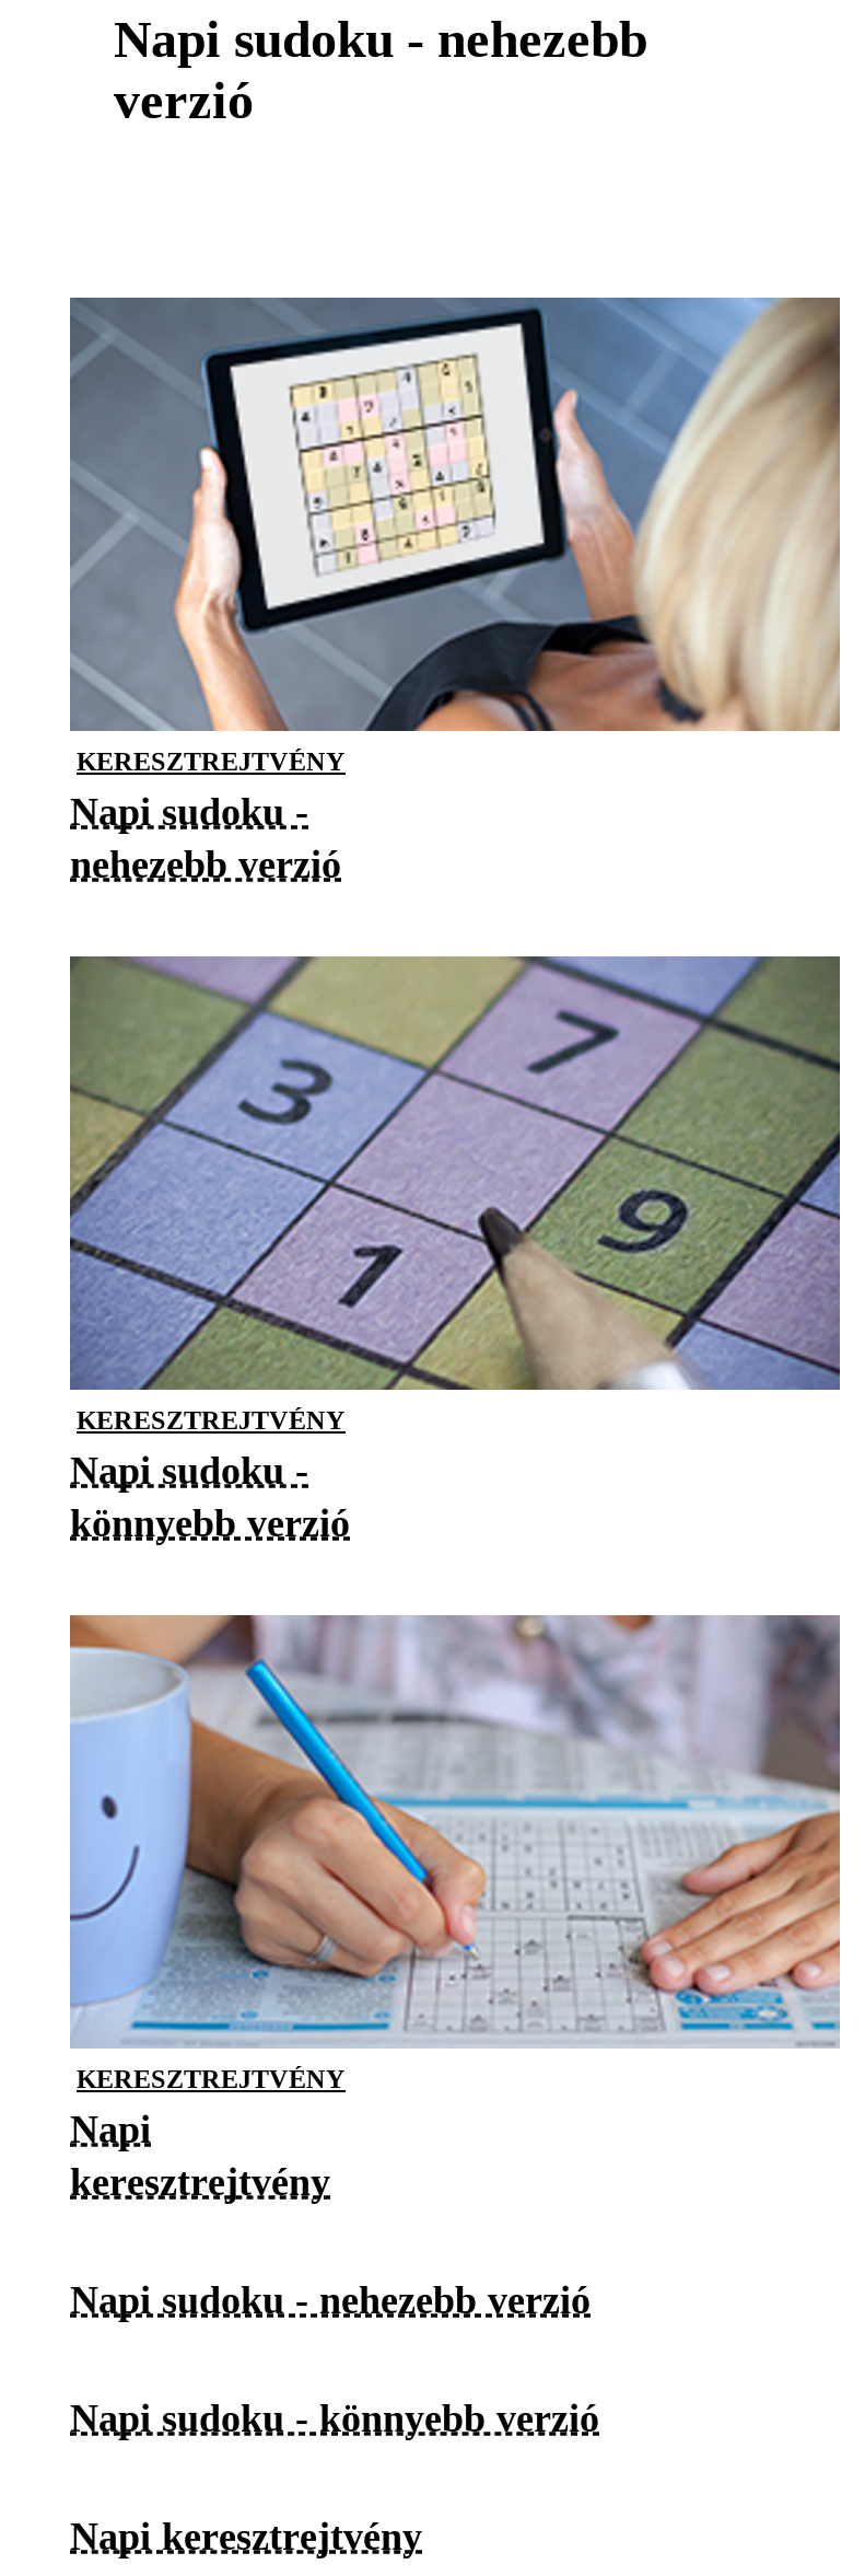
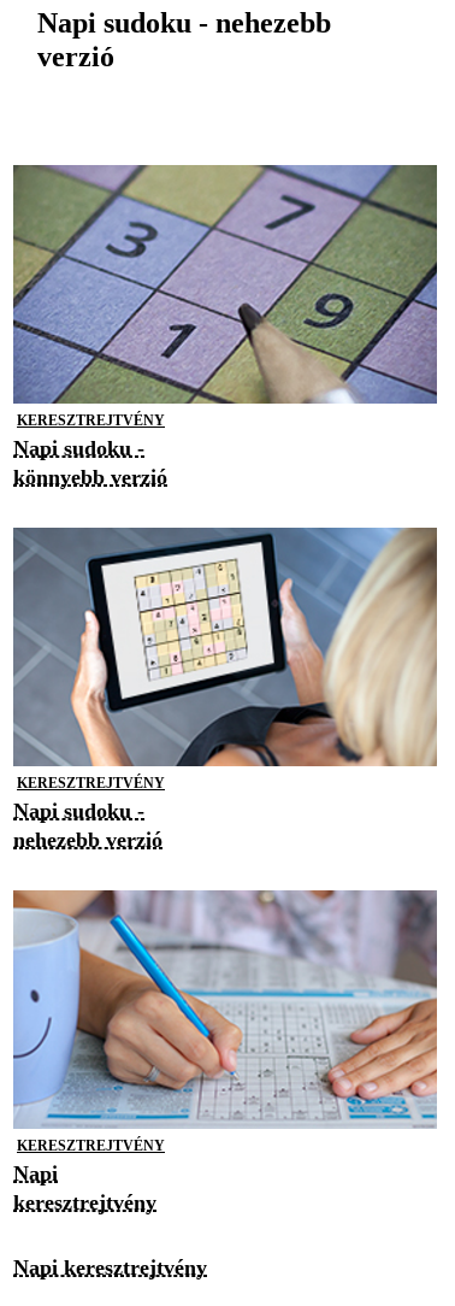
moved [70,298,840,733] -> [13,528,437,767]: [image]
moved [70,842,341,886] -> [13,828,162,852]: nehezebb verzió
moved [70,954,842,1392] -> [13,164,438,405]: [image]
moved [70,1501,350,1545] -> [13,465,167,489]: könnyebb verzió
[70,2278,599,2440] Napi sudoku - nehezebb verzió | Napi sudoku - könnyebb verzió -> none

